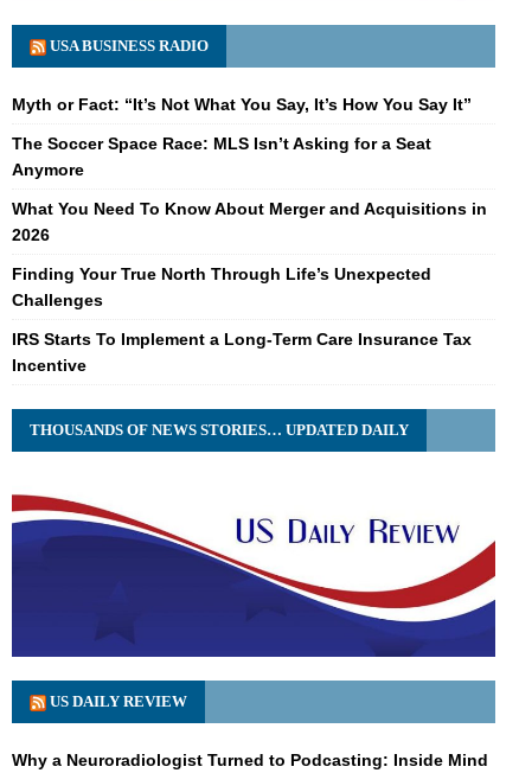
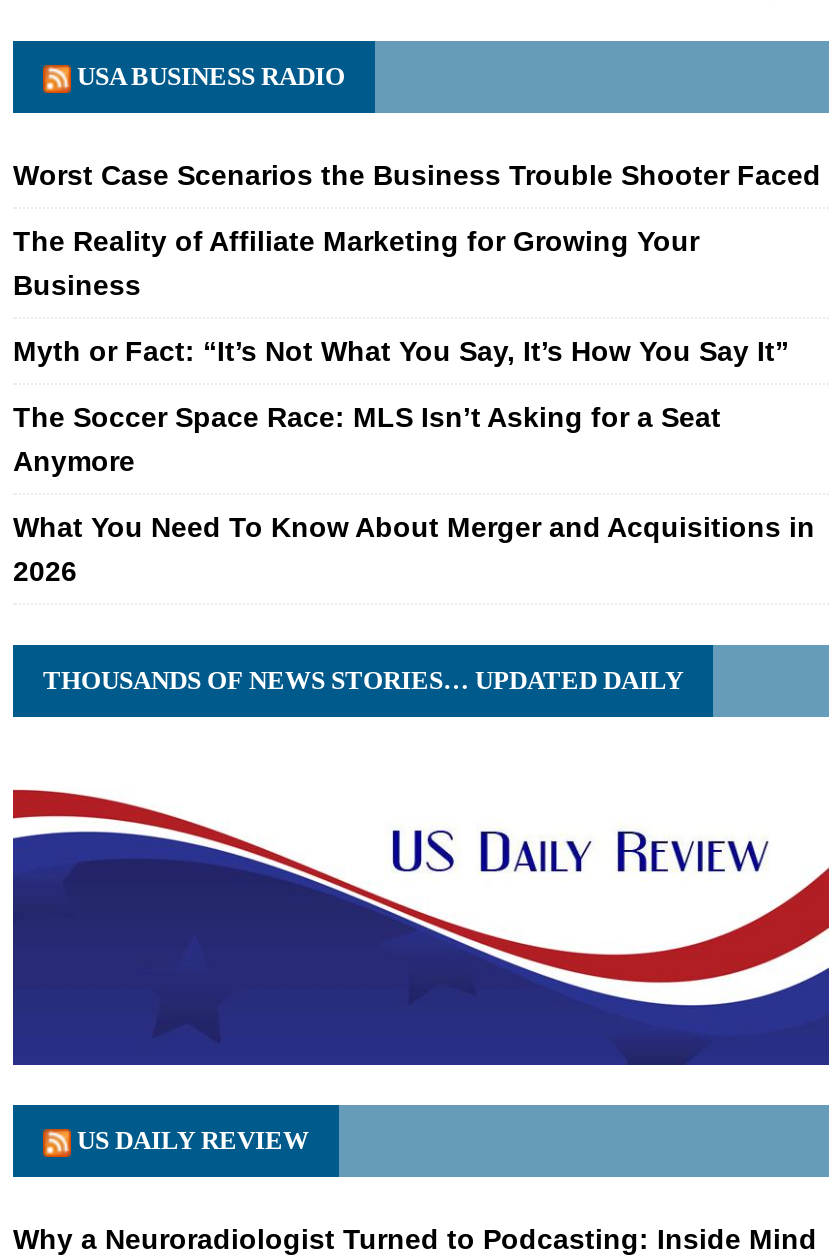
none -> [13,159,821,301] Worst Case Scenarios the Business Trouble Shooter Faced | The Reality of Affiliate Marketing for Growing Your | Business
moved [12,94,487,244] -> [13,335,815,587]: Myth or Fact: “It’s Not What You Say, It’s How You Say It” | The Soccer Space Race: MLS Isn’t Asking for a Seat | Anymore | What You Need To Know About Merger and Acquisitions in | 2026
[12,264,472,374] Finding Your True North Through Life’s Unexpected | Challenges | IRS Starts To Implement a Long-Term Care Insurance Tax | Incentive -> none

